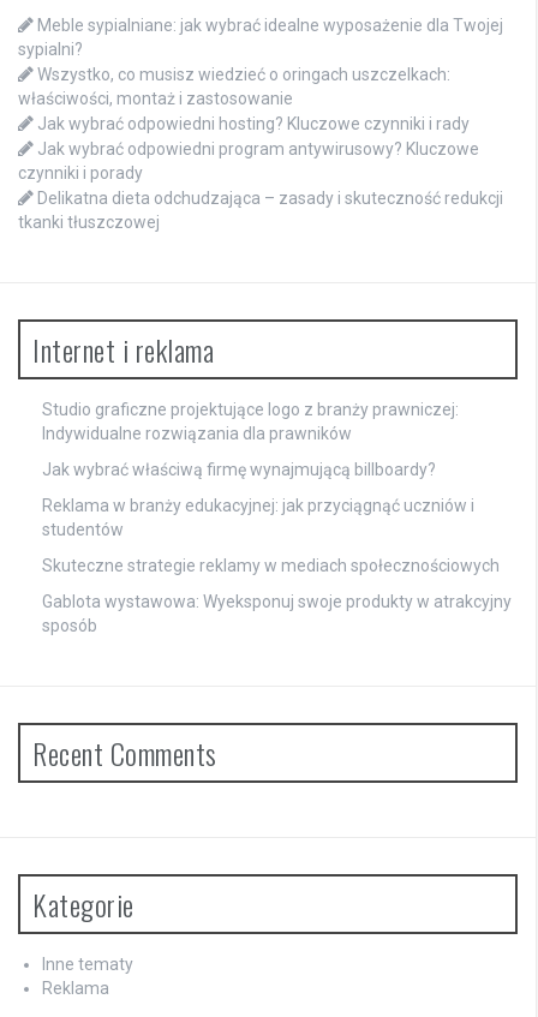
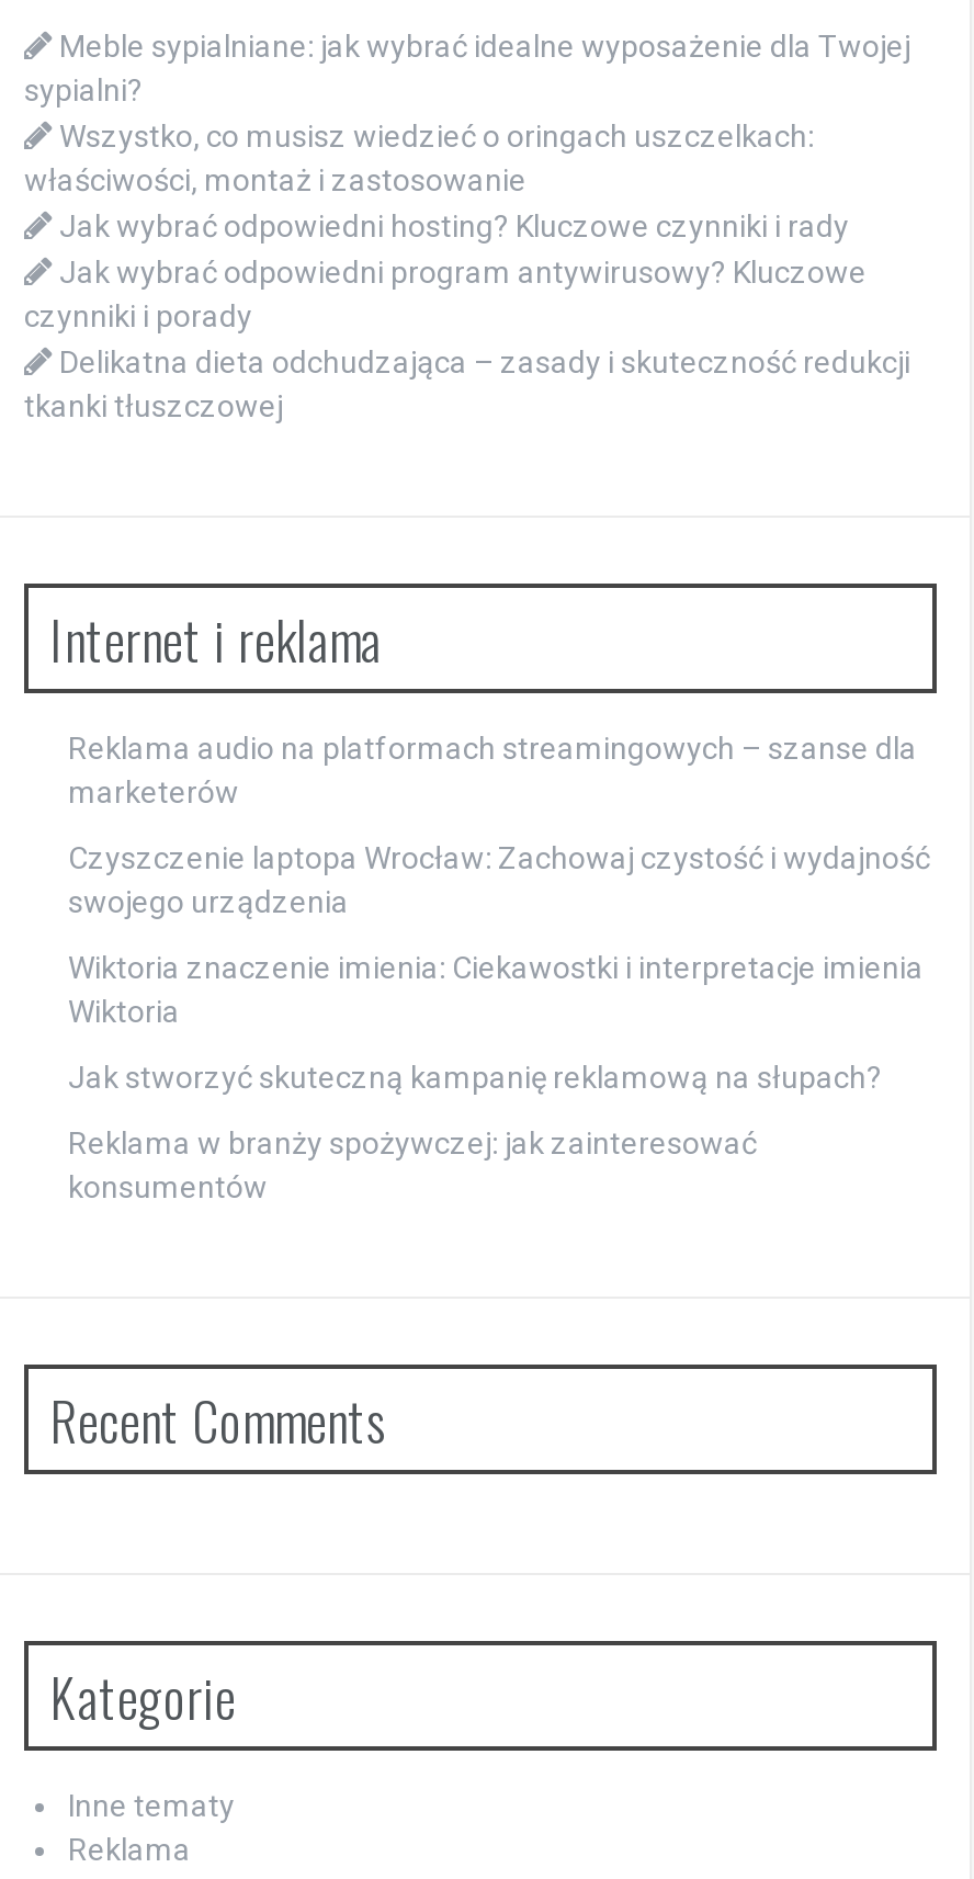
[42,400,459,443] Studio graficzne projektujące logo z branży prawniczej: | Indywidualne rozwiązania dla prawników -> [68,730,917,809] Reklama audio na platformach streamingowych – szanse dla | marketerów
[42,460,436,479] Jak wybrać właściwą firmę wynajmującą billboardy? -> [68,840,930,919] Czyszczenie laptopa Wrocław: Zachowaj czystość i wydajność | swojego urządzenia
[42,496,474,539] Reklama w branży edukacyjnej: jak przyciągnąć uczniów i | studentów -> [68,949,924,1028] Wiktoria znaczenie imienia: Ciekawostki i interpretacje imienia | Wiktoria
[42,556,500,575] Skuteczne strategie reklamy w mediach społecznościowych -> [68,1059,882,1094] Jak stworzyć skuteczną kampanię reklamową na słupach?
[42,592,512,635] Gablota wystawowa: Wyeksponuj swoje produkty w atrakcyjny | sposób -> [68,1125,757,1204] Reklama w branży spożywczej: jak zainteresować | konsumentów

